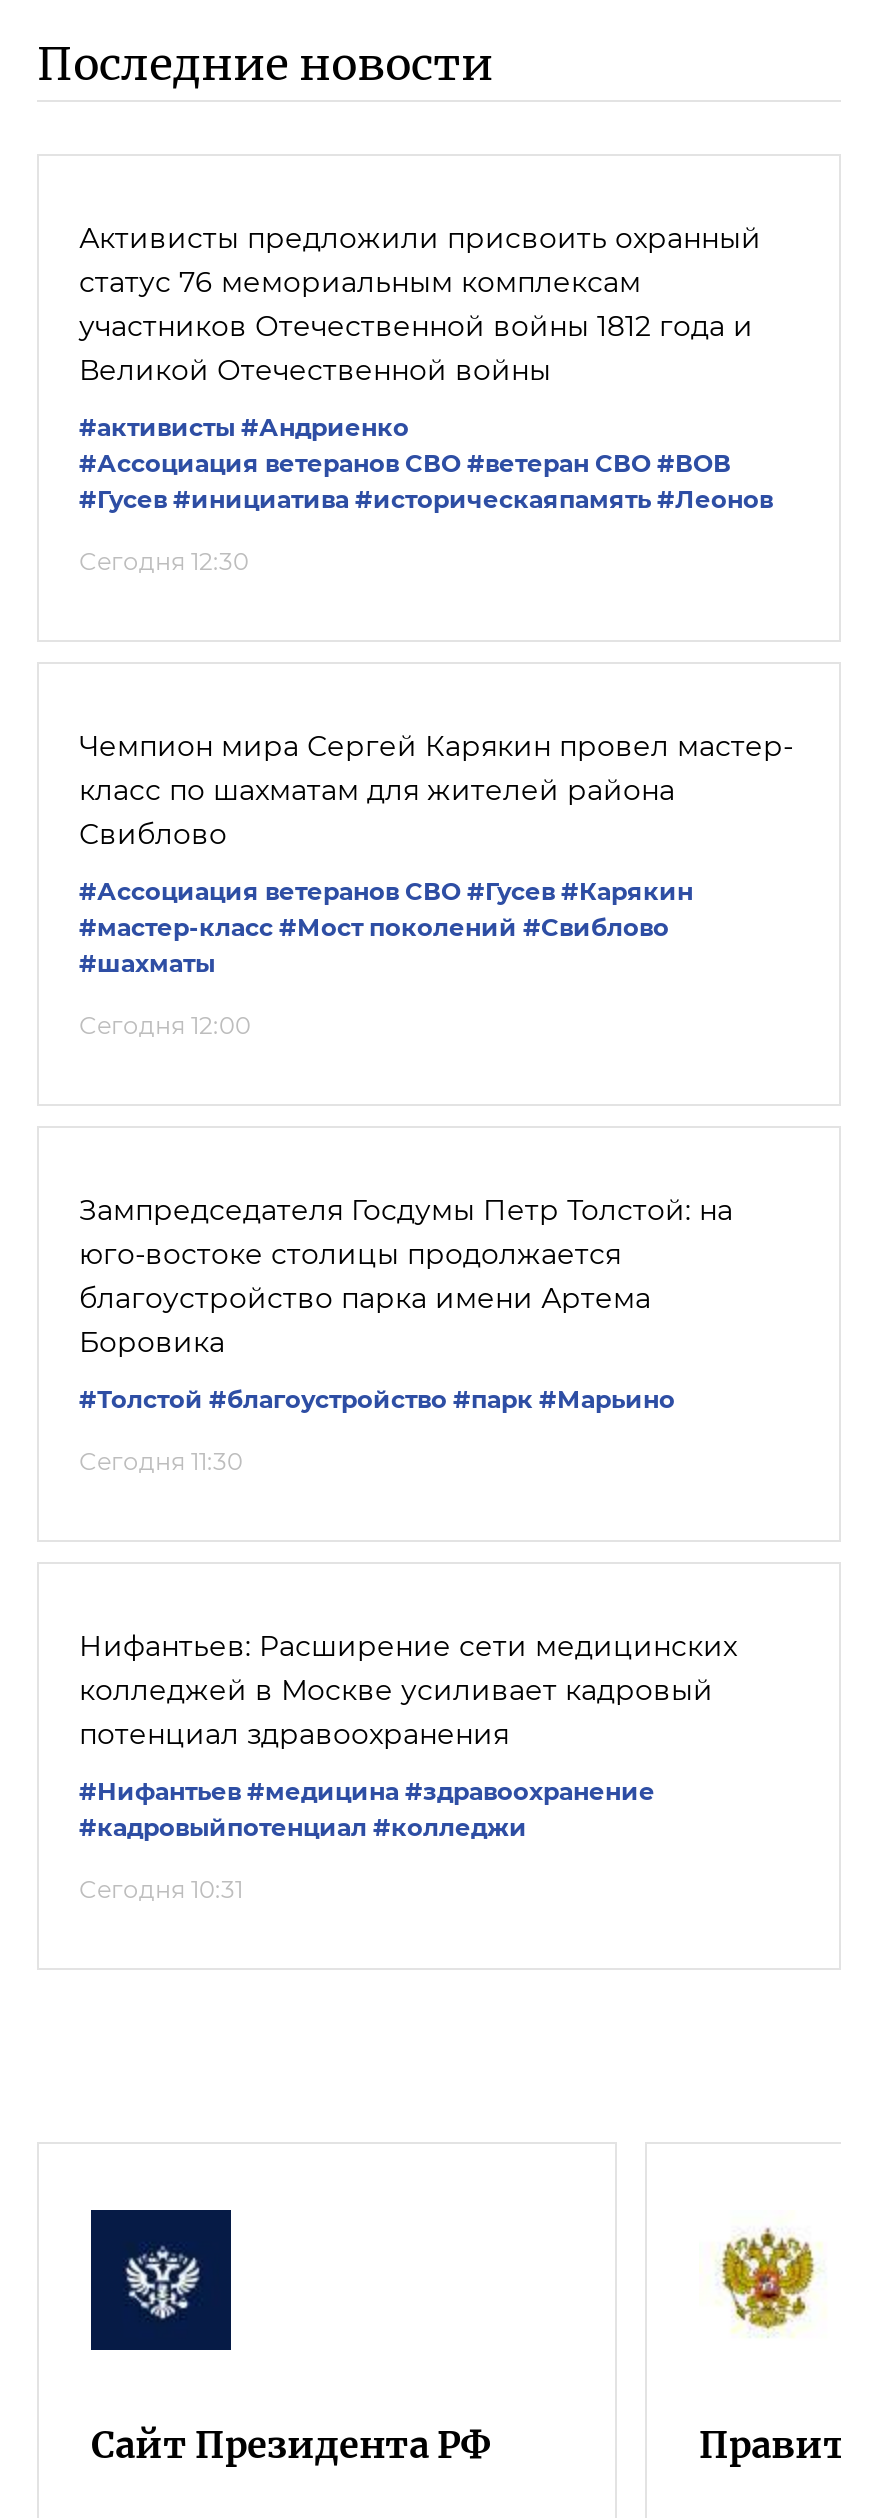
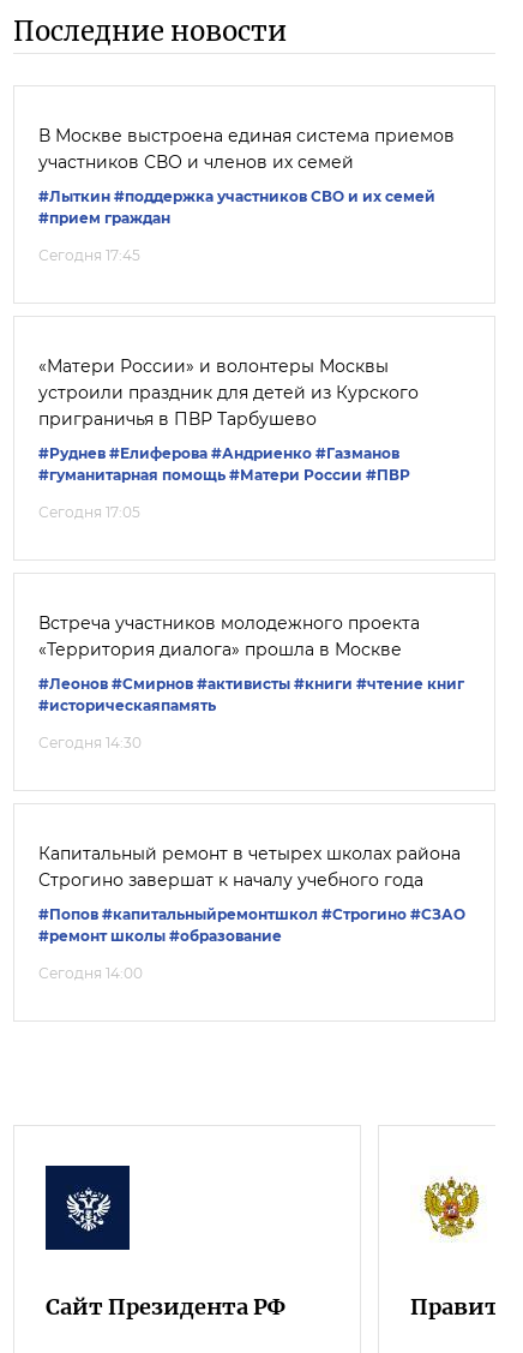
[79,220,761,388] Активисты предложили присвоить охранный | статус 76 мемориальным комплексам | участников Отечественной войны 1812 года и | Великой Отечественной войны -> [38,125,455,173] В Москве выстроена единая система приемов | участников СВО и членов их семей
[79,412,773,514] #активисты #Андриенко | #Ассоциация ветеранов СВО #ветеран СВО #ВОВ | #Гусев #инициатива #историческаяпамять #Леонов -> [38,187,435,227] #Лыткин #поддержка участников СВО и их семей | #прием граждан
[79,546,249,576] Сегодня 12:30 -> [38,246,140,264] Сегодня 17:45
[79,728,793,852] Чемпион мира Сергей Карякин провел мастер- | класс по шахматам для жителей района | Свиблово -> [38,355,419,430] «Матери России» и волонтеры Москвы | устроили праздник для детей из Курского | приграничья в ПВР Тарбушево
[79,876,693,978] #Ассоциация ветеранов СВО #Гусев #Карякин | #мастер-класс #Мост поколений #Свиблово | #шахматы -> [38,444,410,484] #Руднев #Елиферова #Андриенко #Газманов | #гуманитарная помощь #Матери России #ПВР
[79,1010,251,1040] Сегодня 12:00 -> [38,503,140,521] Сегодня 17:05
[79,1192,733,1360] Зампредседателя Госдумы Петр Толстой: на | юго-востоке столицы продолжается | благоустройство парка имени Артема | Боровика -> [38,612,420,660] Встреча участников молодежного проекта | «Территория диалога» прошла в Москве
[79,1384,675,1414] #Толстой #благоустройство #парк #Марьино -> [38,674,464,714] #Леонов #Смирнов #активисты #книги #чтение книг | #историческаяпамять
[79,1446,243,1476] Сегодня 11:30 -> [38,733,142,751] Сегодня 14:30
[79,1628,737,1752] Нифантьев: Расширение сети медицинских | колледжей в Москве усиливает кадровый | потенциал здравоохранения -> [38,843,461,891] Капитальный ремонт в четырех школах района | Строгино завершат к началу учебного года
[79,1776,655,1842] #Нифантьев #медицина #здравоохранение | #кадровыйпотенциал #колледжи -> [38,905,465,945] #Попов #капитальныйремонтшкол #Строгино #СЗАО | #ремонт школы #образование
[79,1874,243,1904] Сегодня 10:31 -> [38,964,143,982] Сегодня 14:00

